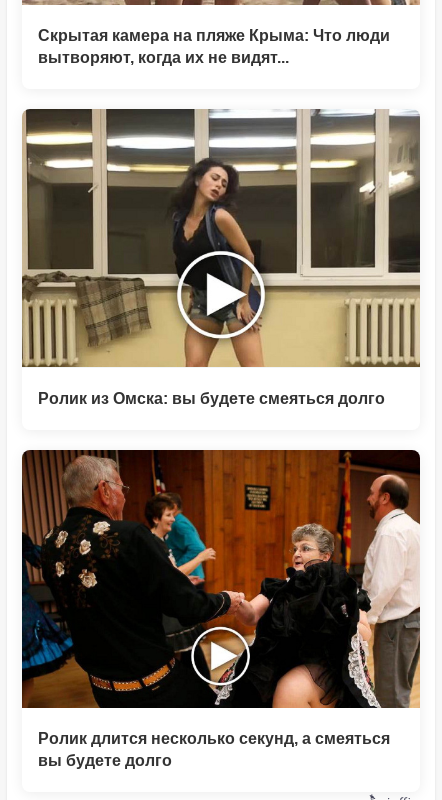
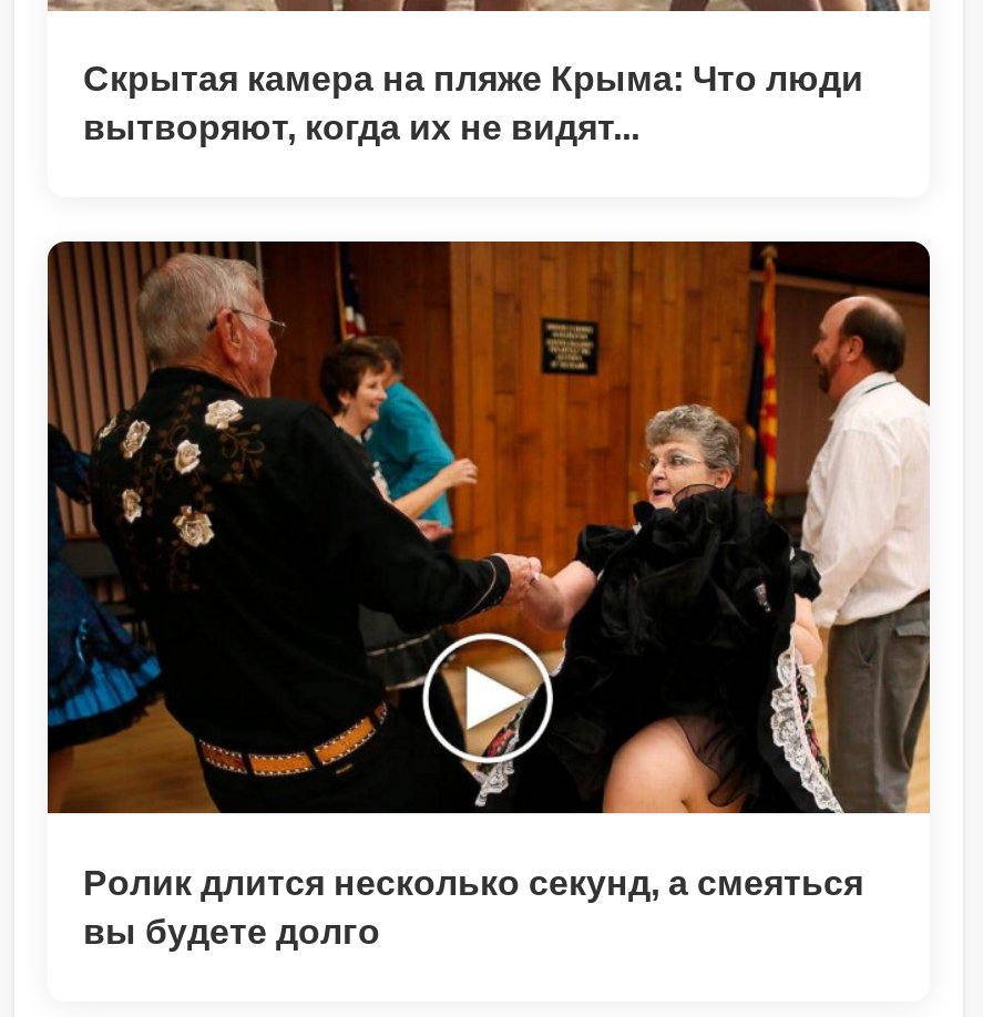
[22,109,421,407] [image] | Ролик из Омска: вы будете смеяться долго -> none

